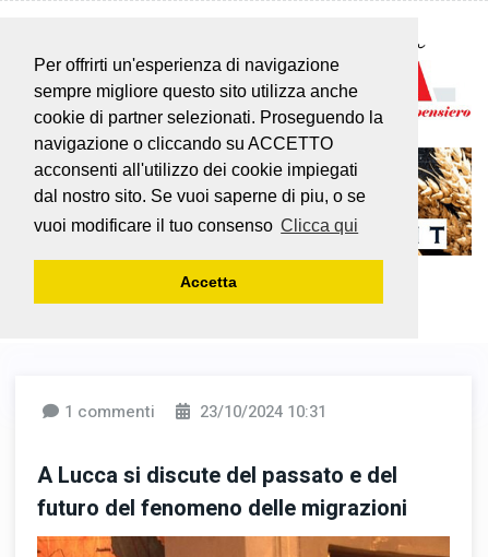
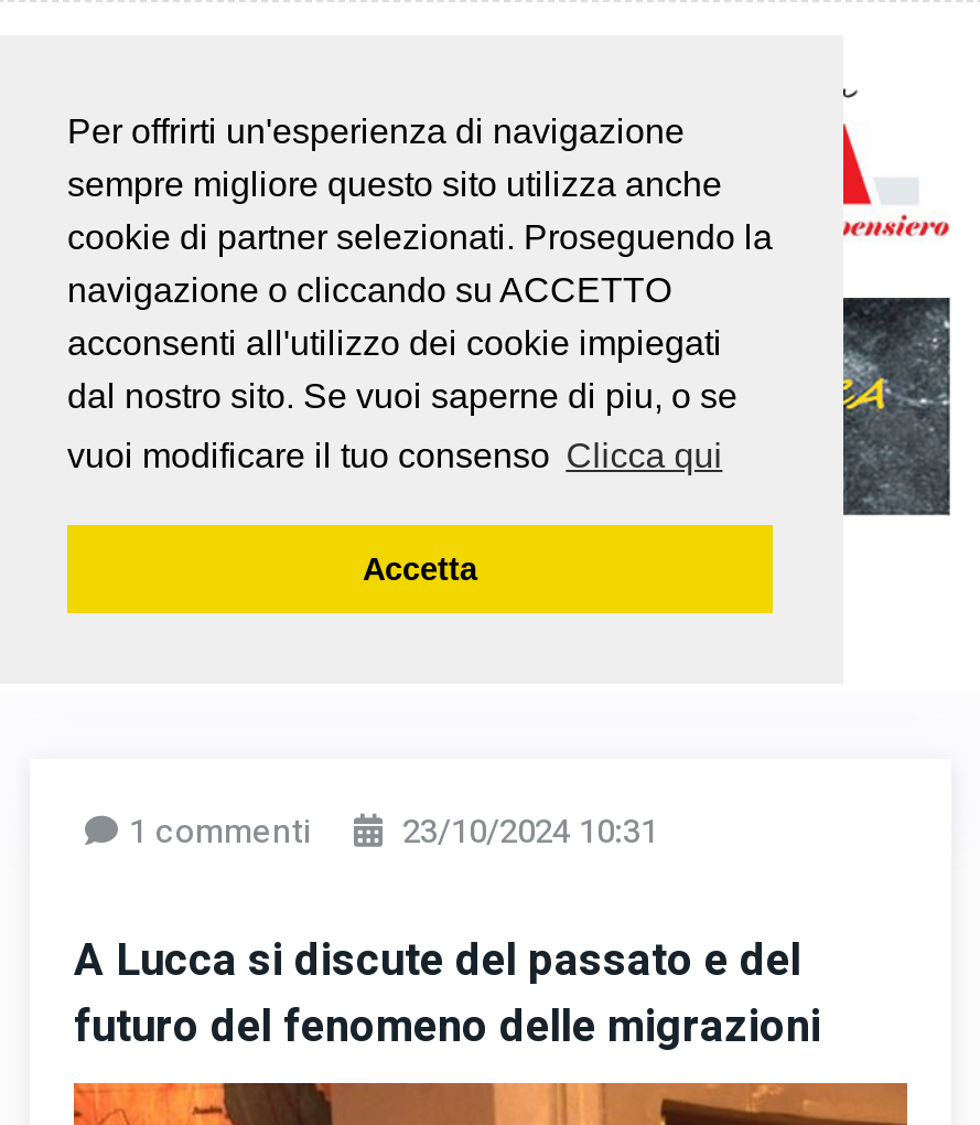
[418,146,473,257] [image] -> [841,296,951,516] [image]

